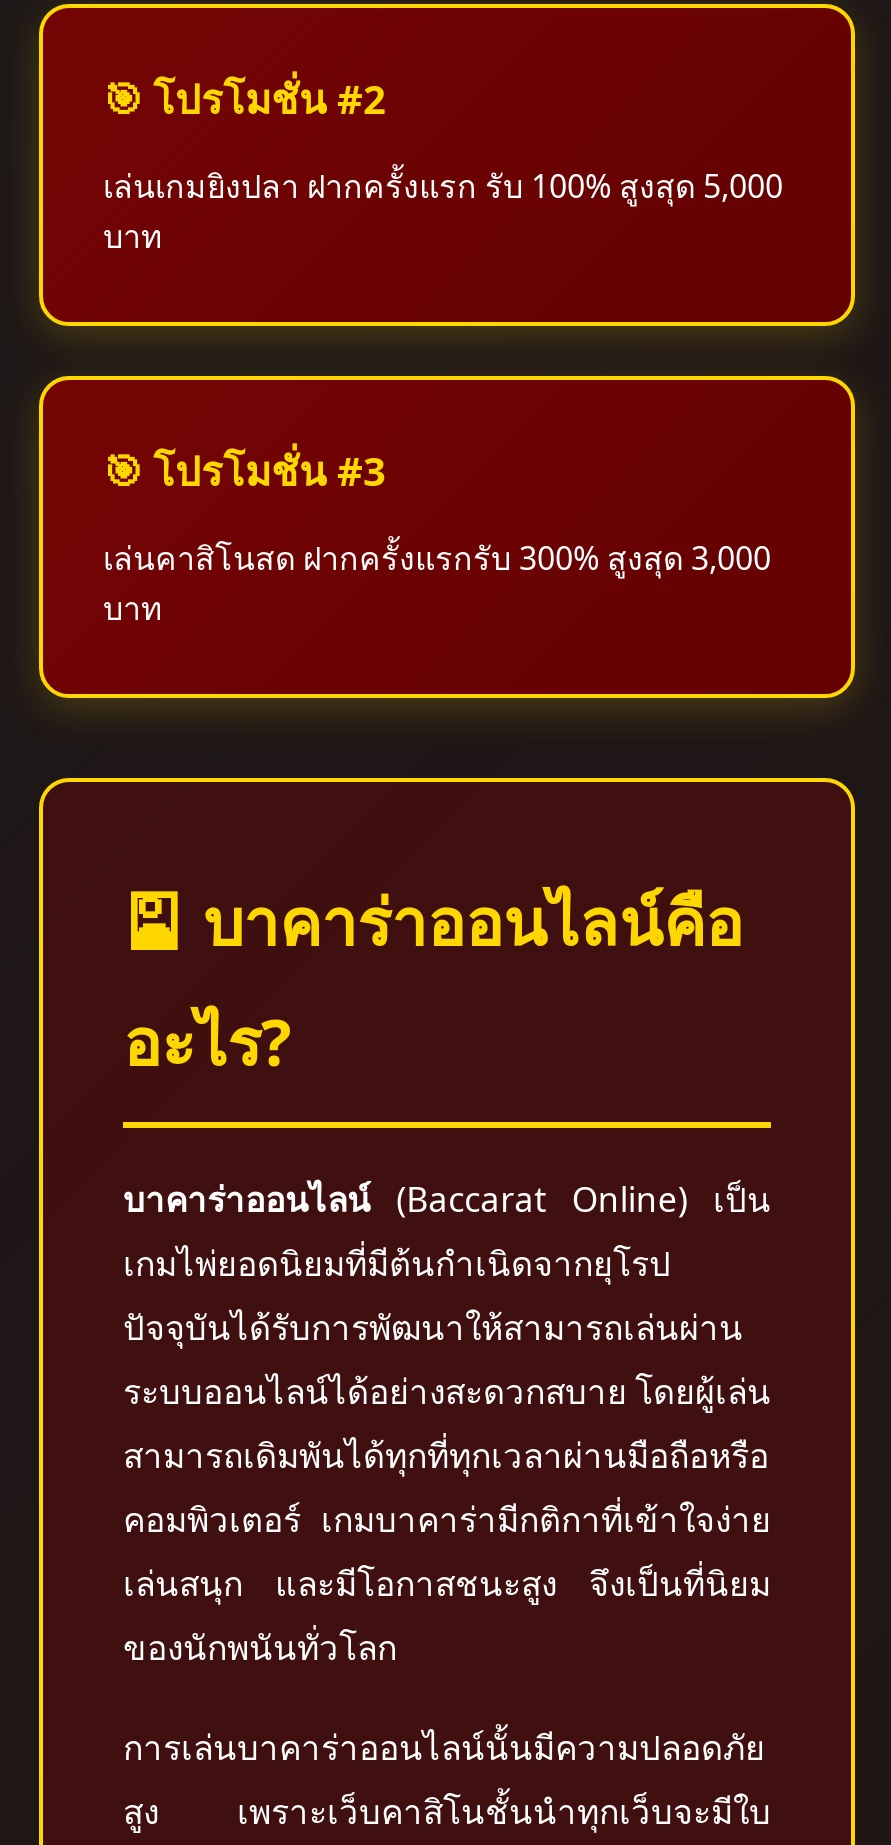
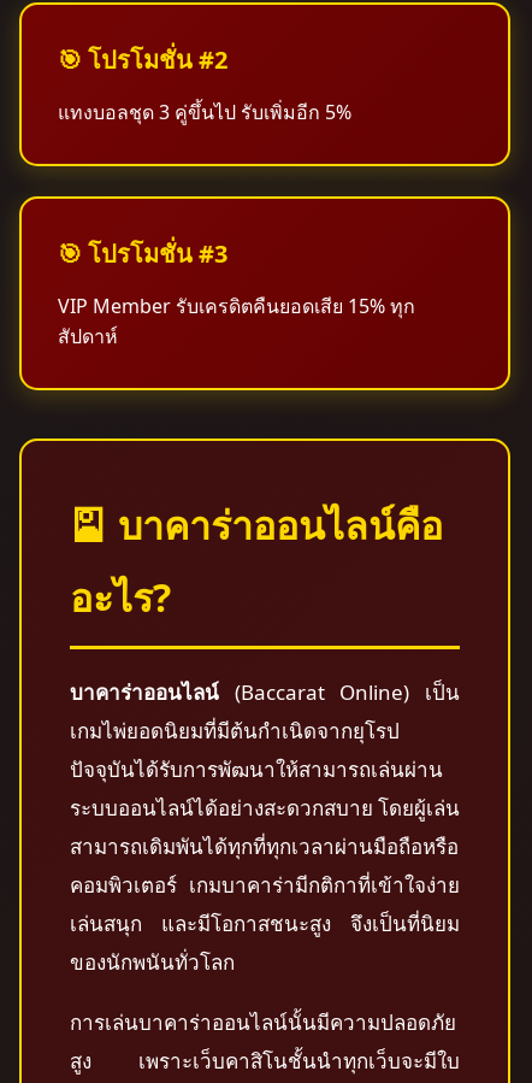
[103,164,783,258] เล่นเกมยิงปลา ฝากครั้งแรก รับ 100% สูงสุด 5,000 | บาท -> [58,99,351,125] แทงบอลชุด 3 คู่ขึ้นไป รับเพิ่มอีก 5%
[103,536,771,630] เล่นคาสิโนสด ฝากครั้งแรกรับ 300% สูงสุด 3,000 | บาท -> [58,293,415,349] VIP Member รับเครดิตคืนยอดเสีย 15% ทุก | สัปดาห์

